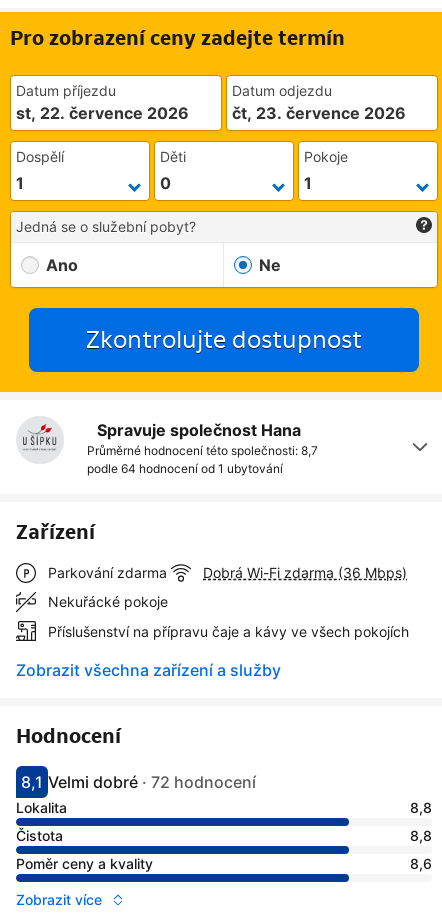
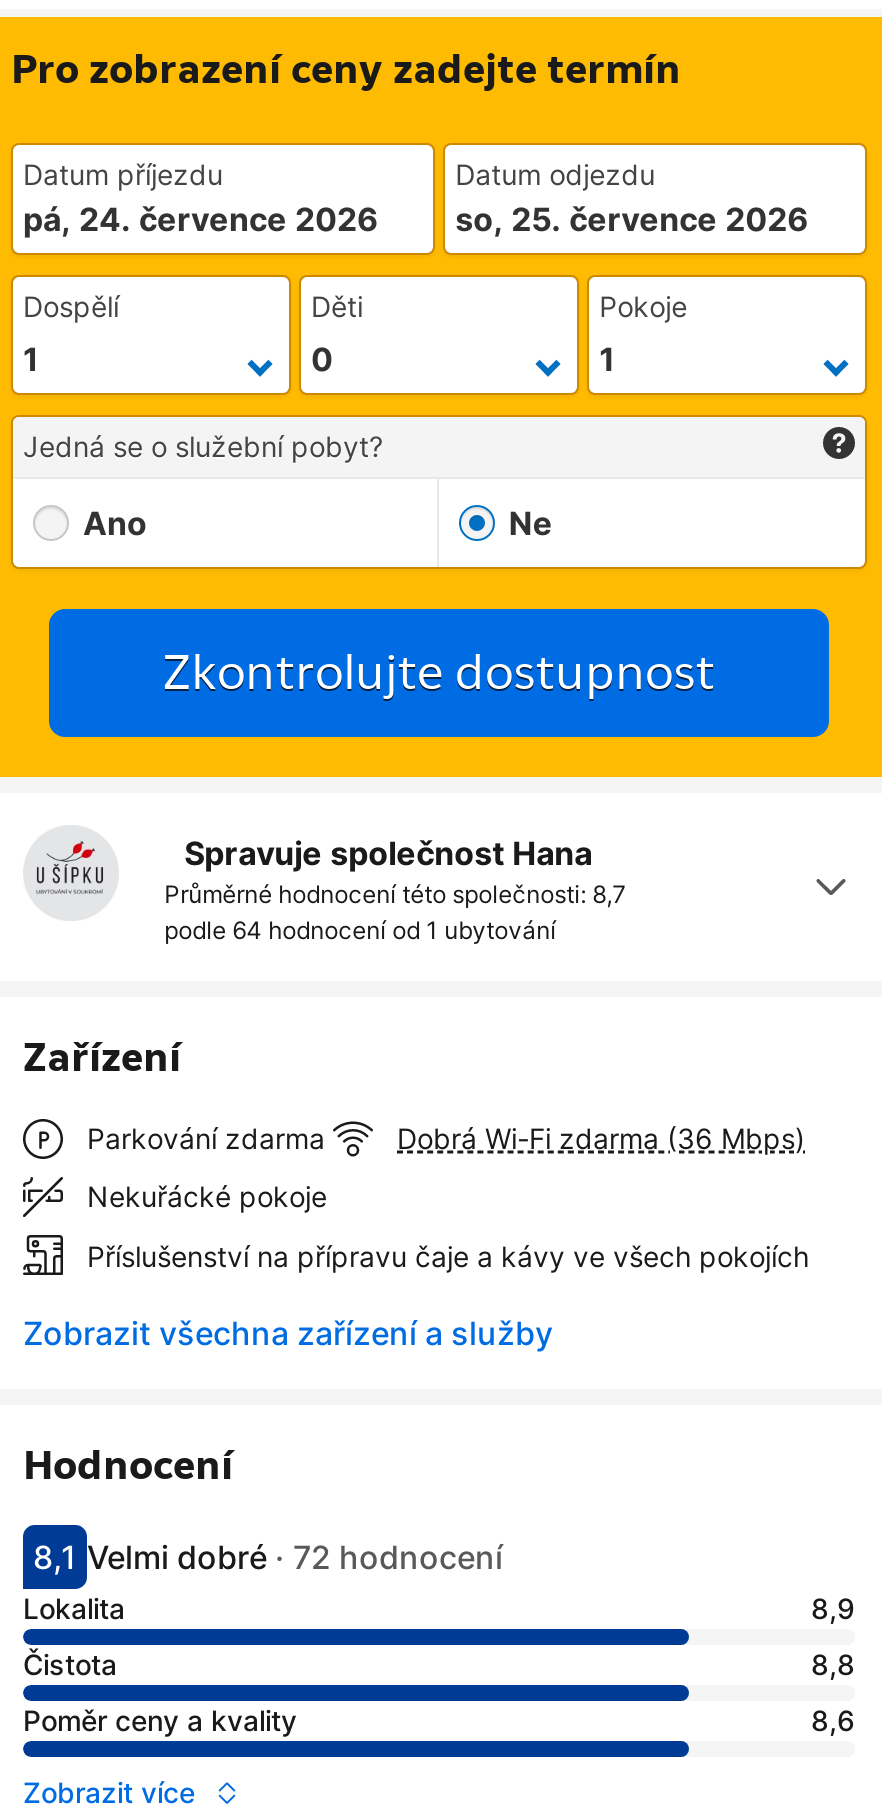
[16,103,189,123] st, 22. července 2026 -> [23,199,379,239] pá, 24. července 2026
[232,103,406,123] čt, 23. července 2026 -> [455,199,809,239] so, 25. července 2026
[410,799,432,816] 8,8 -> [811,1590,855,1624] 8,9

